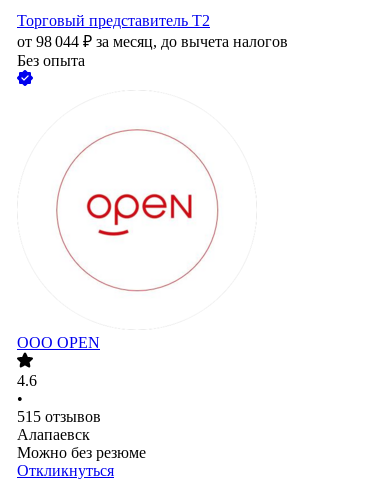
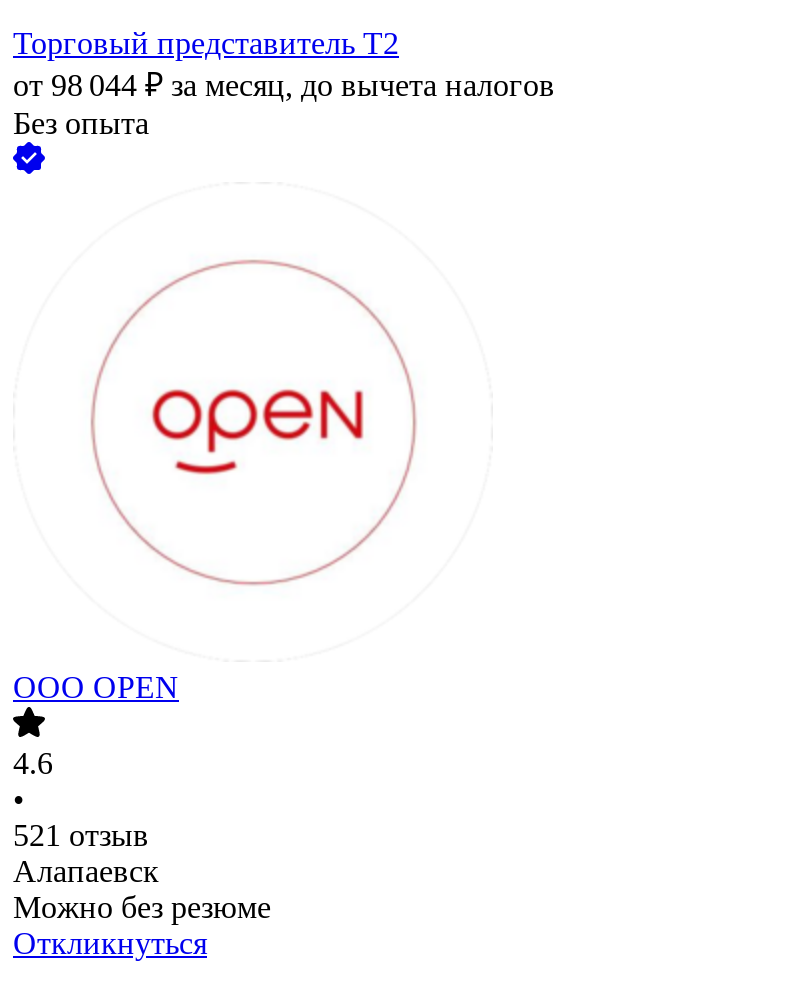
[17,408,101,425] 515 отзывов -> [13,819,149,853] 521 отзыв

